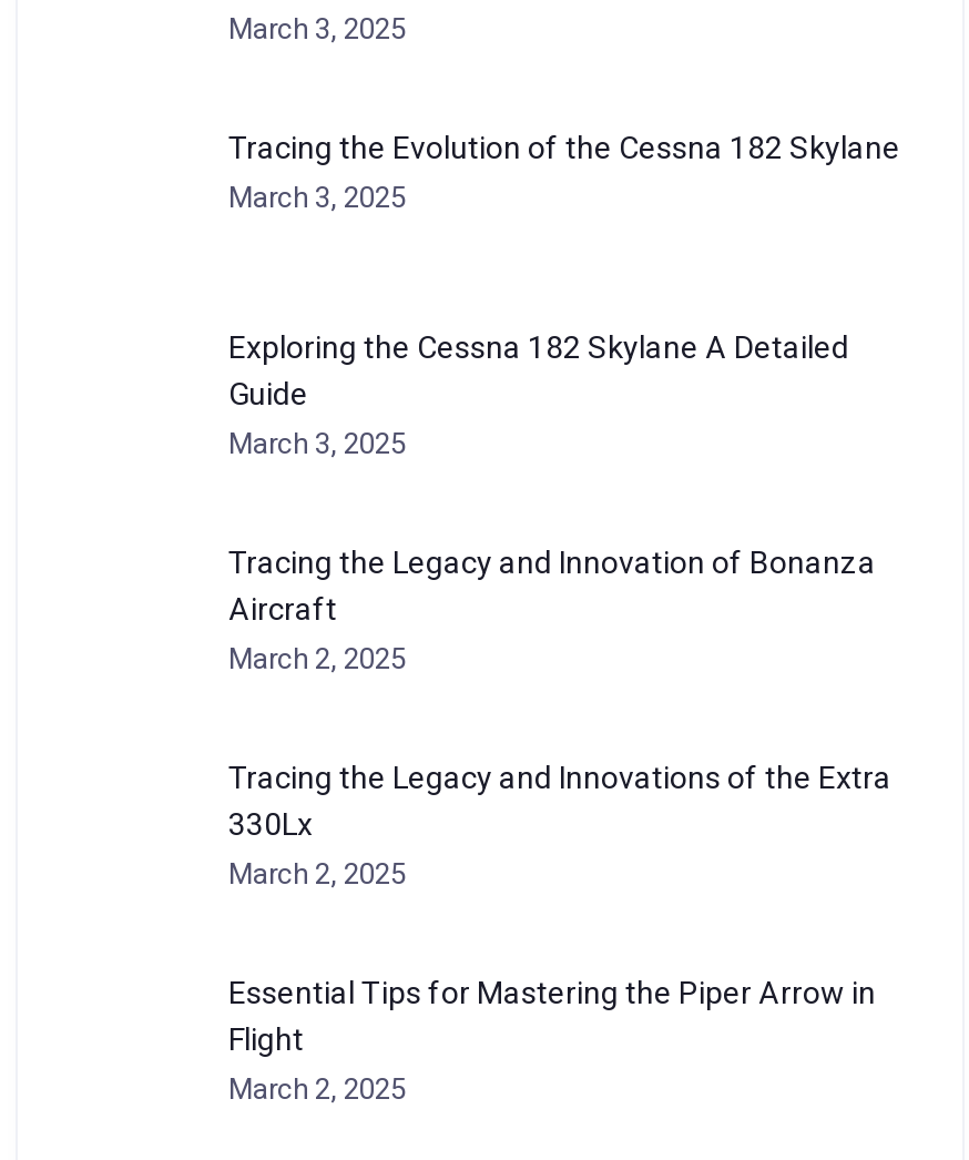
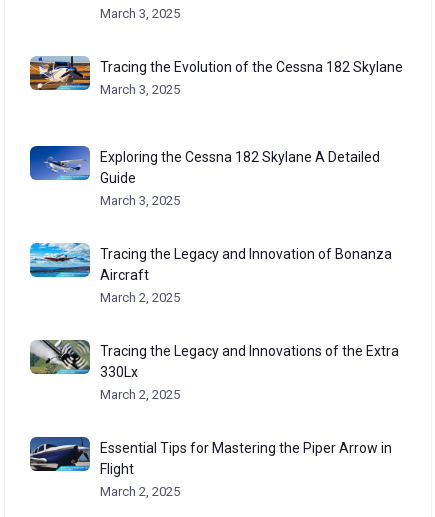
none -> [29,55,91,91] [image]
none -> [29,145,91,181] [image]
none -> [29,242,91,278] [image]
none -> [29,339,91,375] [image]
none -> [29,436,91,472] [image]

